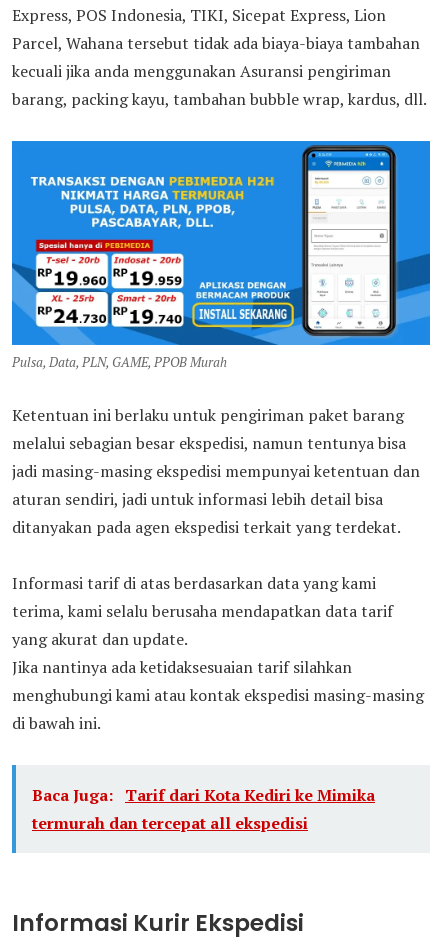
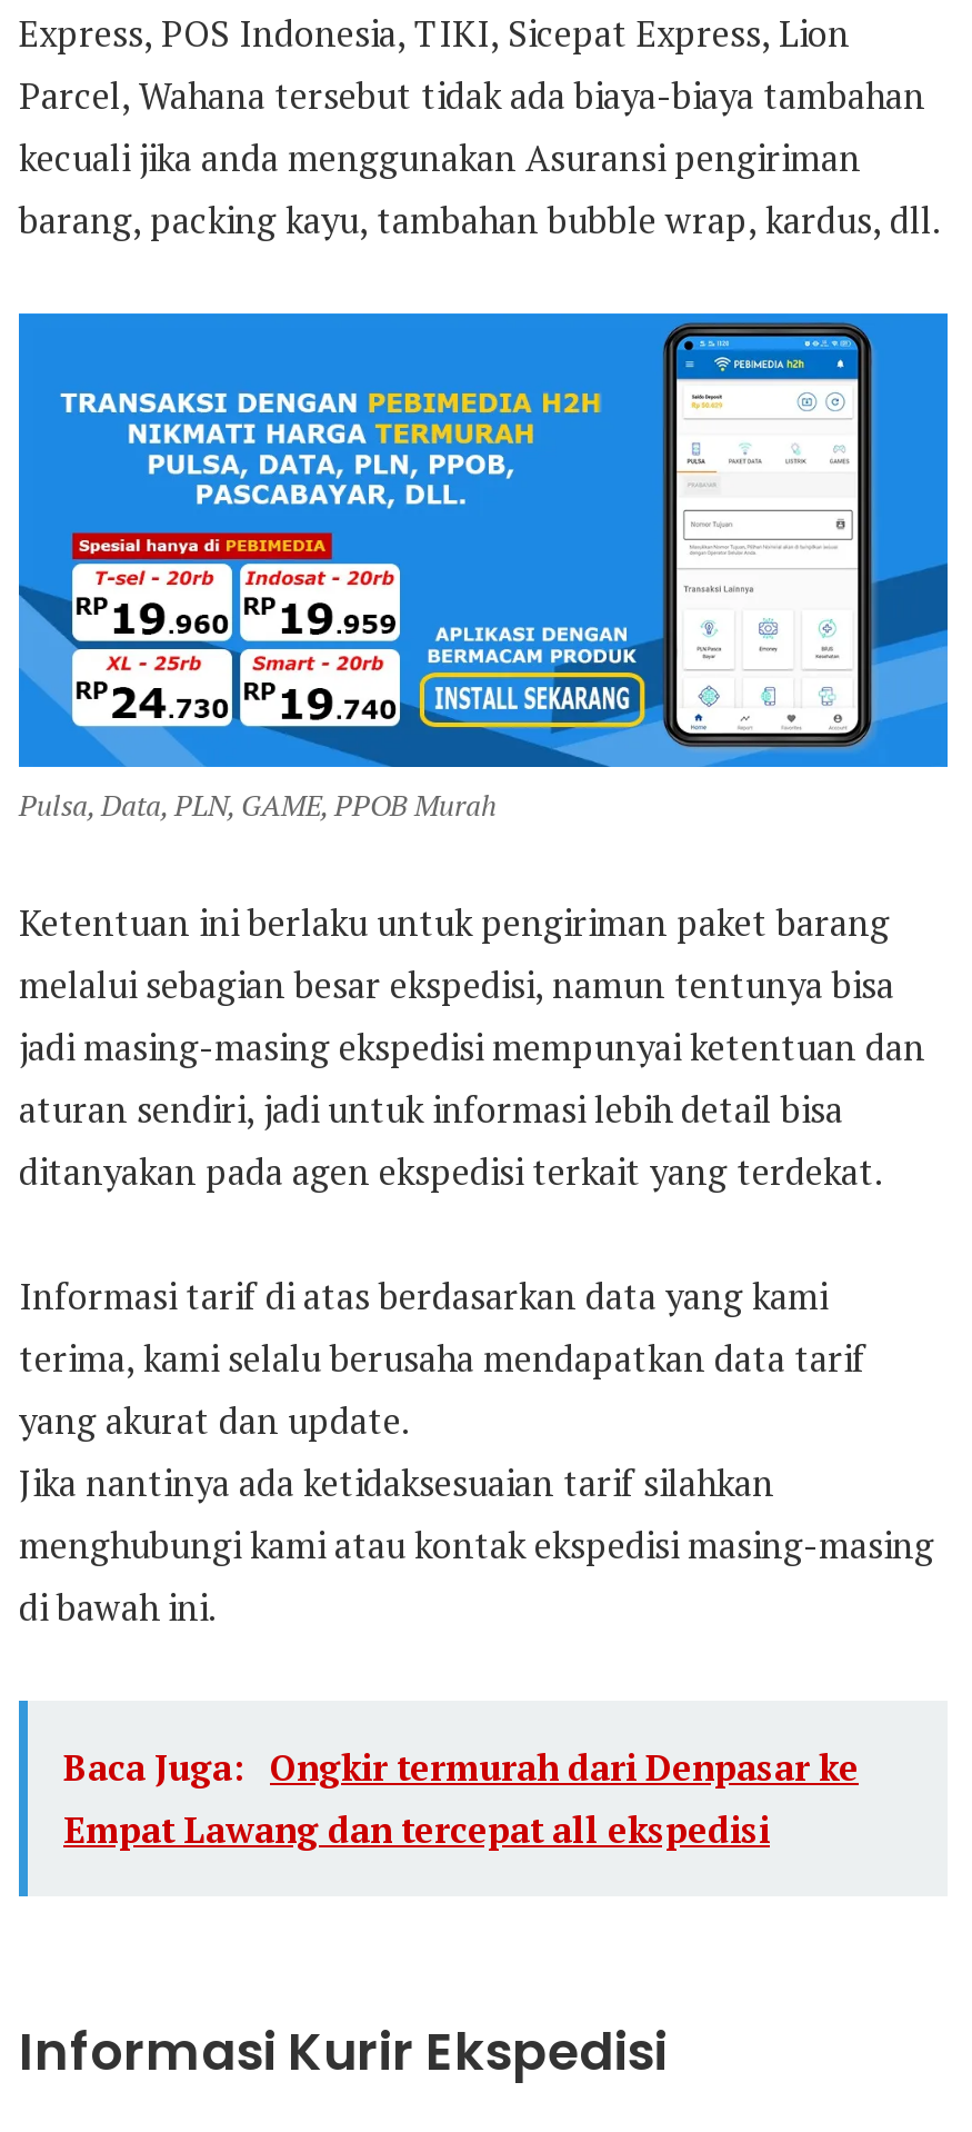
[32,784,375,834] Baca Juga: Tarif dari Kota Kediri ke Mimika | termurah dan tercepat all ekspedisi -> [63,1743,859,1854] Baca Juga: Ongkir termurah dari Denpasar ke | Empat Lawang dan tercepat all ekspedisi

